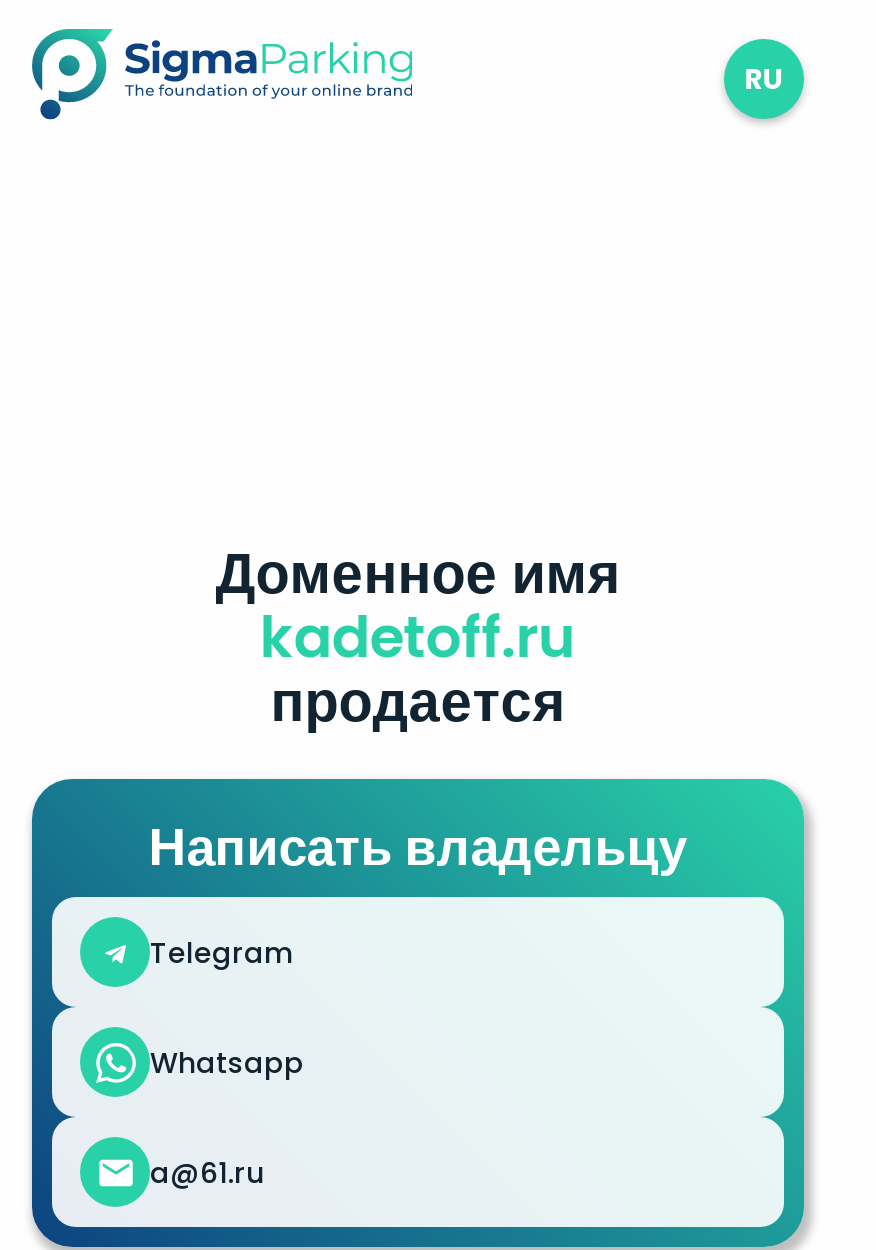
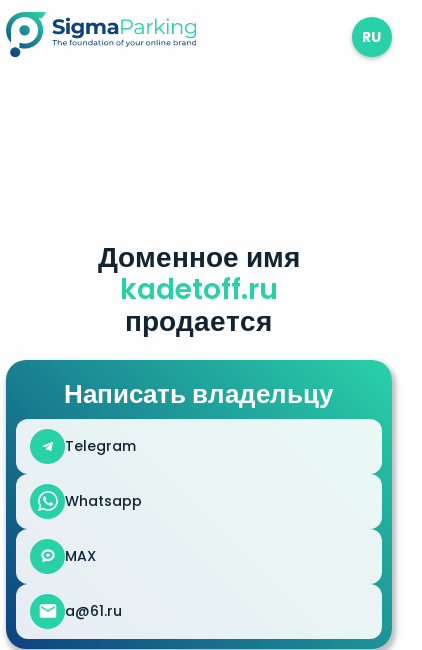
moved [149,533,687,1082] -> [64,237,333,511]: Доменное имя | kadetoff.ru | продается | Написать владельцу | Telegram | Whatsapp
none -> [65,546,96,566] MAX

